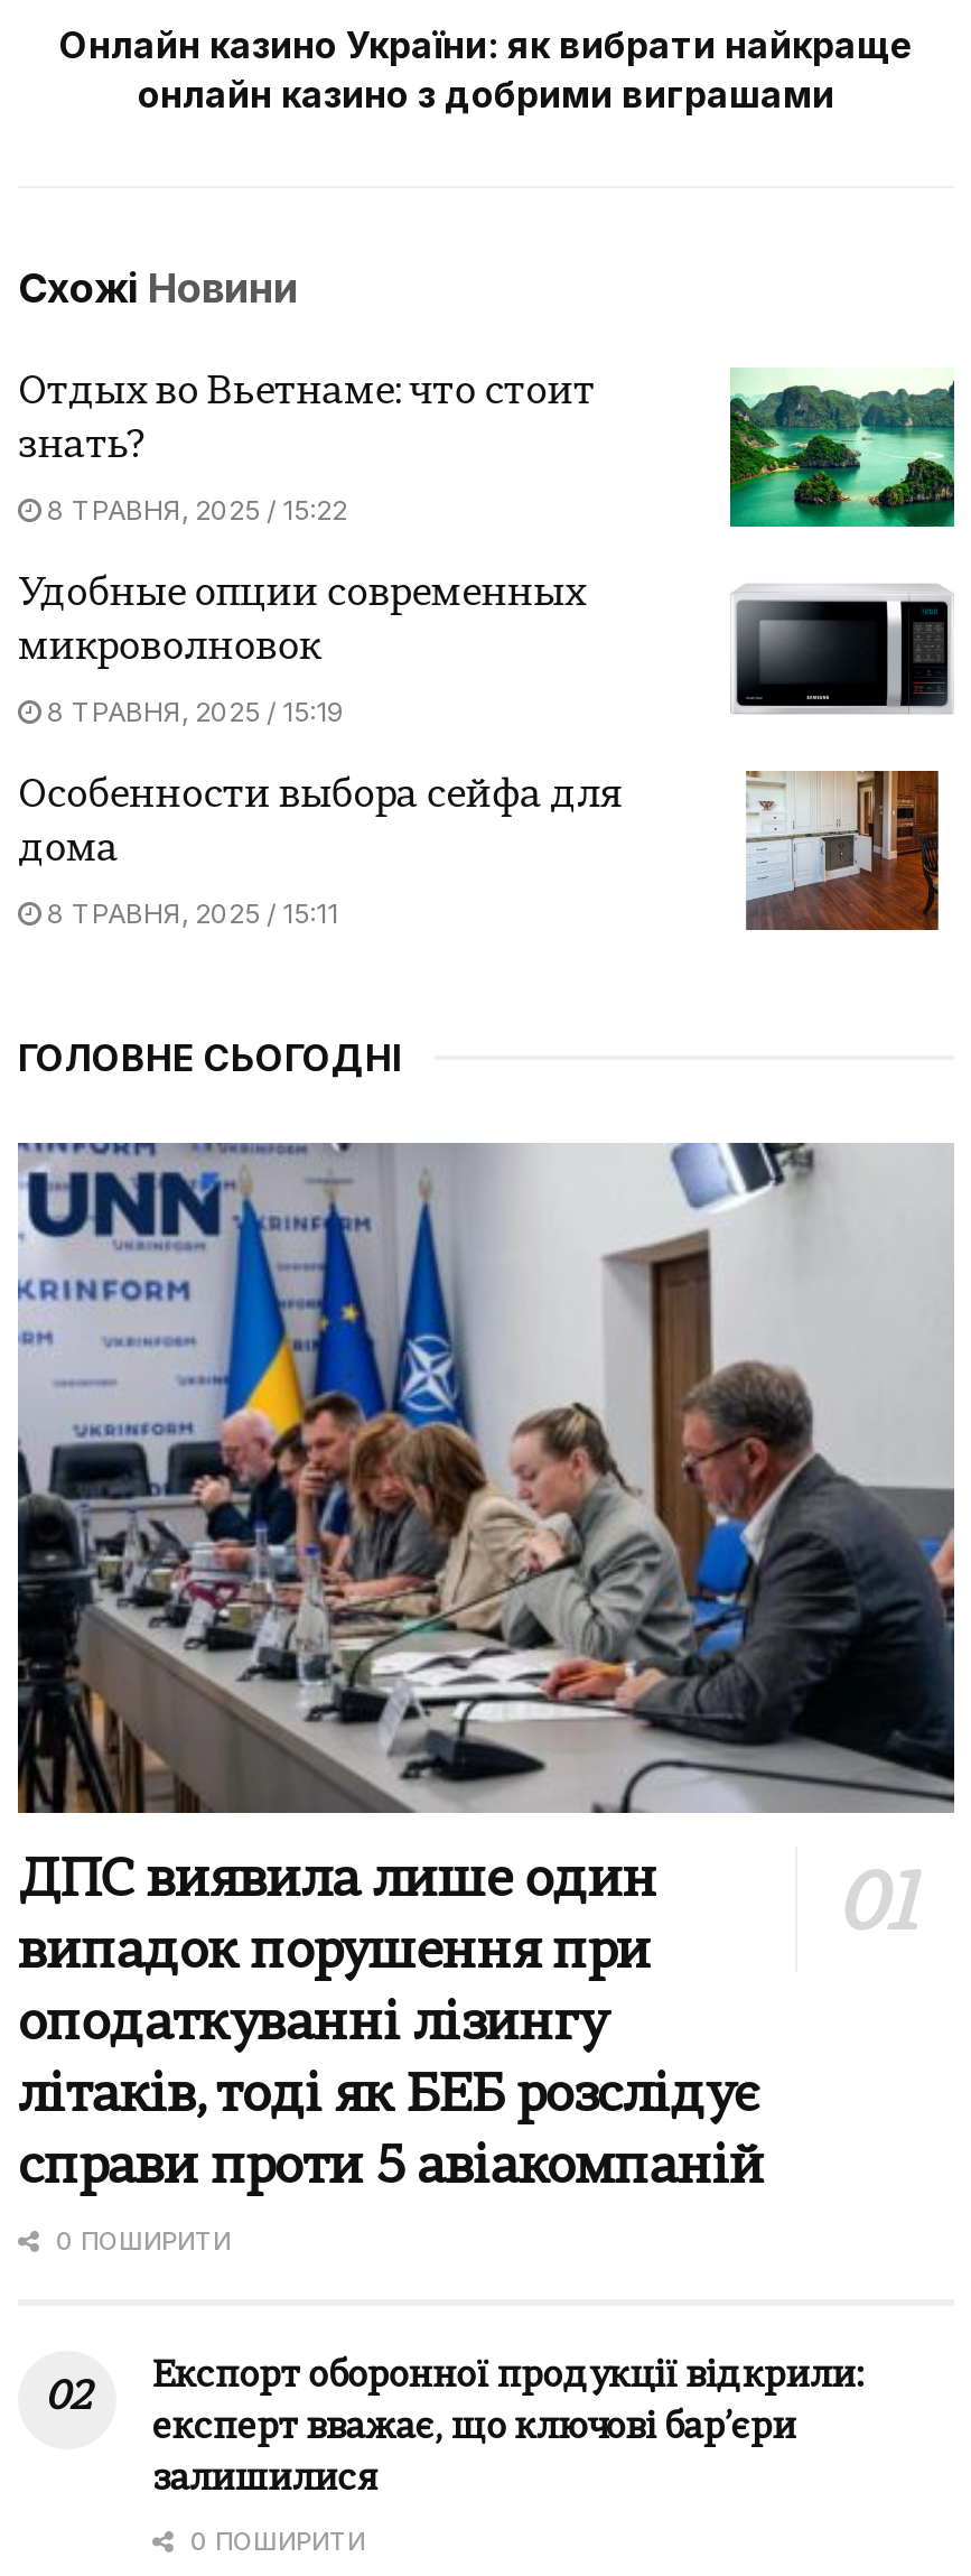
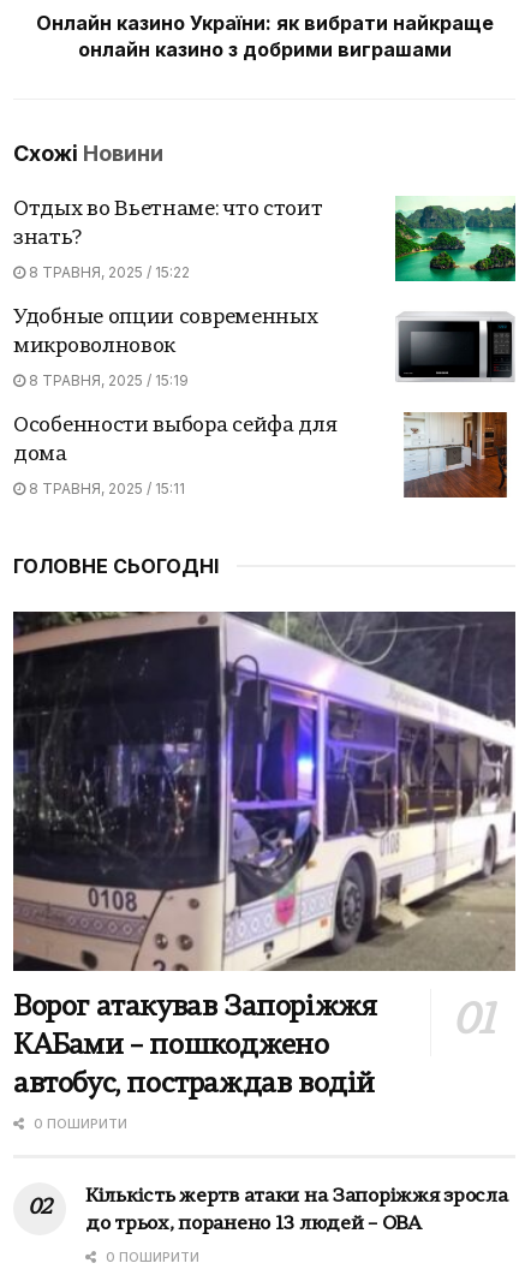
[16,1141,956,2195] [image] | ДПС виявила лише один | випадок порушення при | оподаткуванні лізингу | літаків, тоді як БЕБ розслідує | справи проти 5 авіакомпаній -> [12,610,517,1099] [image] | Ворог атакував Запоріжжя | КАБами – пошкоджено | автобус, постраждав водій
[152,2359,861,2498] Експорт оборонної продукції відкрили: | експерт вважає, що ключові бар’єри | залишилися -> [85,1187,508,1234] Кількість жертв атаки на Запоріжжя зросла | до трьох, поранено 13 людей – ОВА

